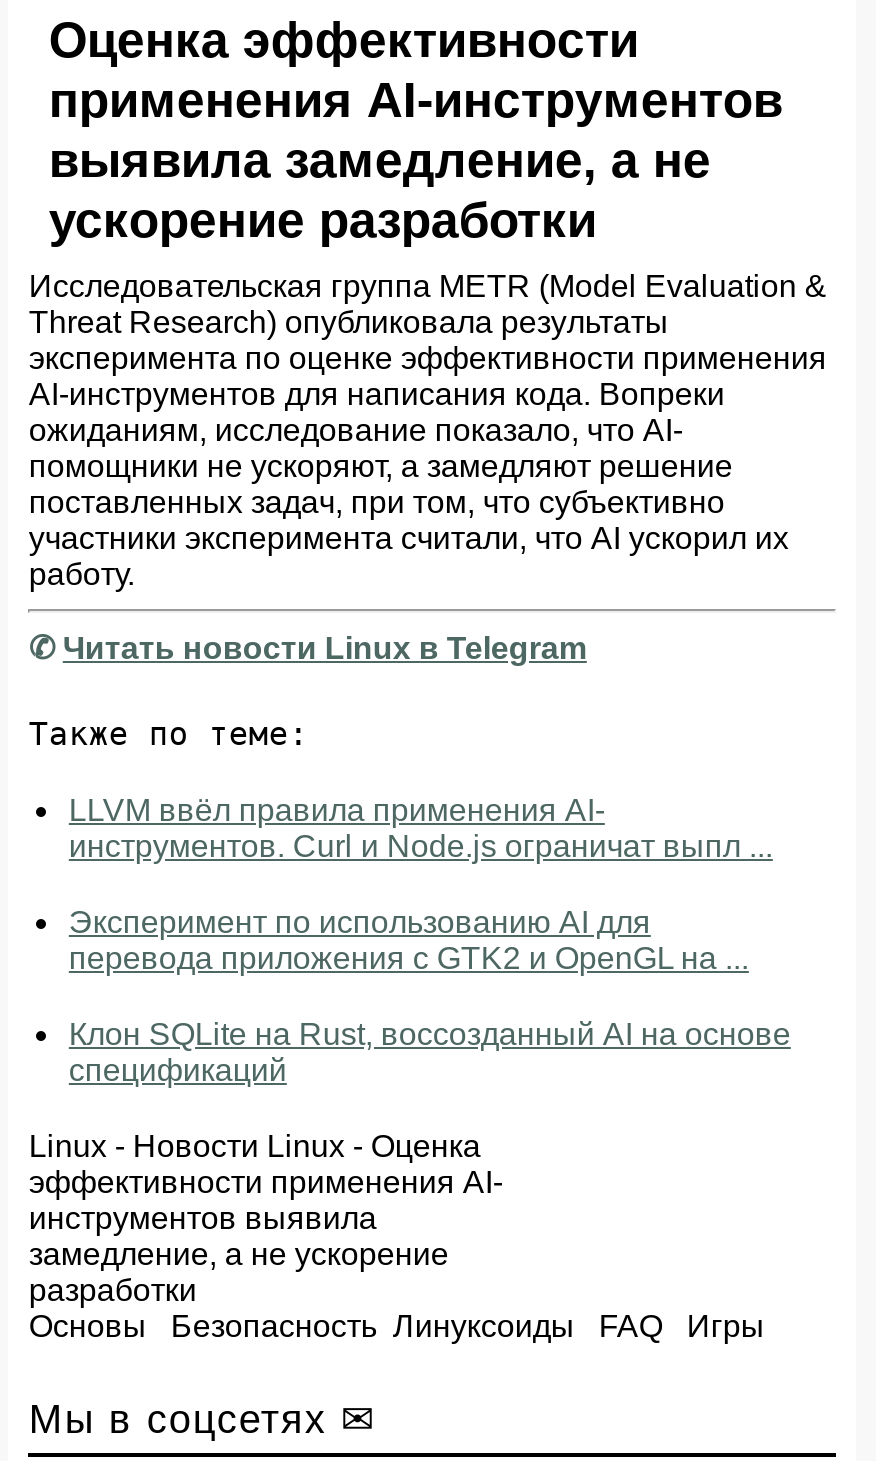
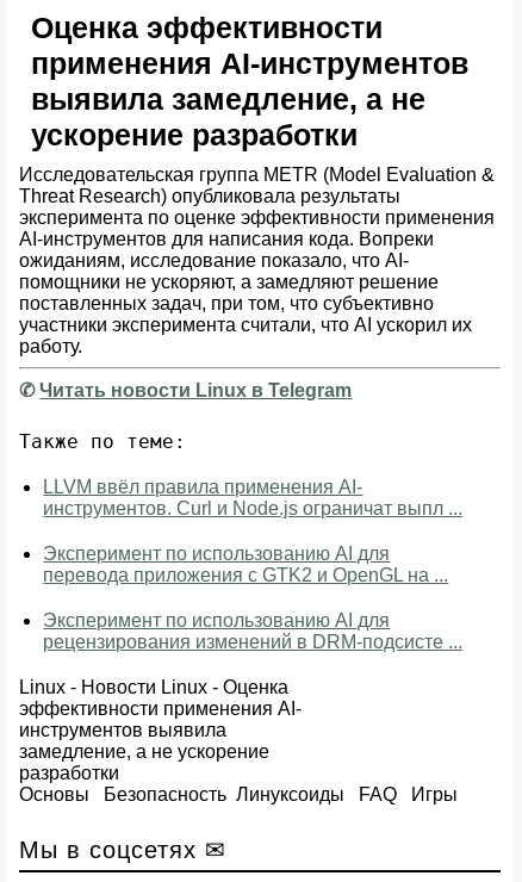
[69,1017,791,1087] Клон SQLite на Rust, воссозданный AI на основе | спецификаций -> [43,610,463,652] Эксперимент по использованию AI для | рецензирования изменений в DRM-подсисте ...

